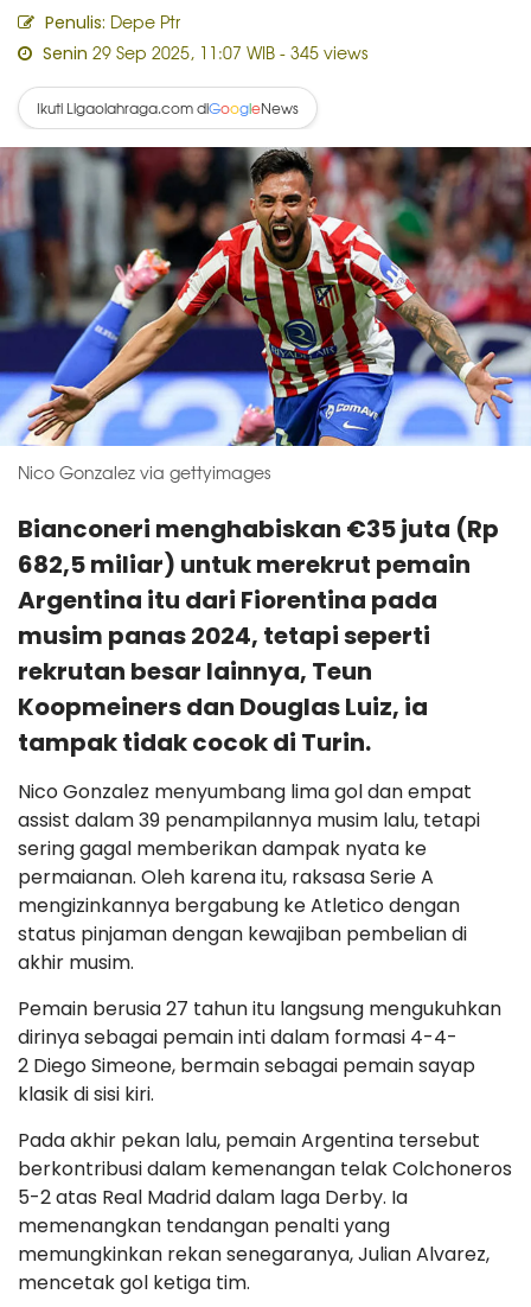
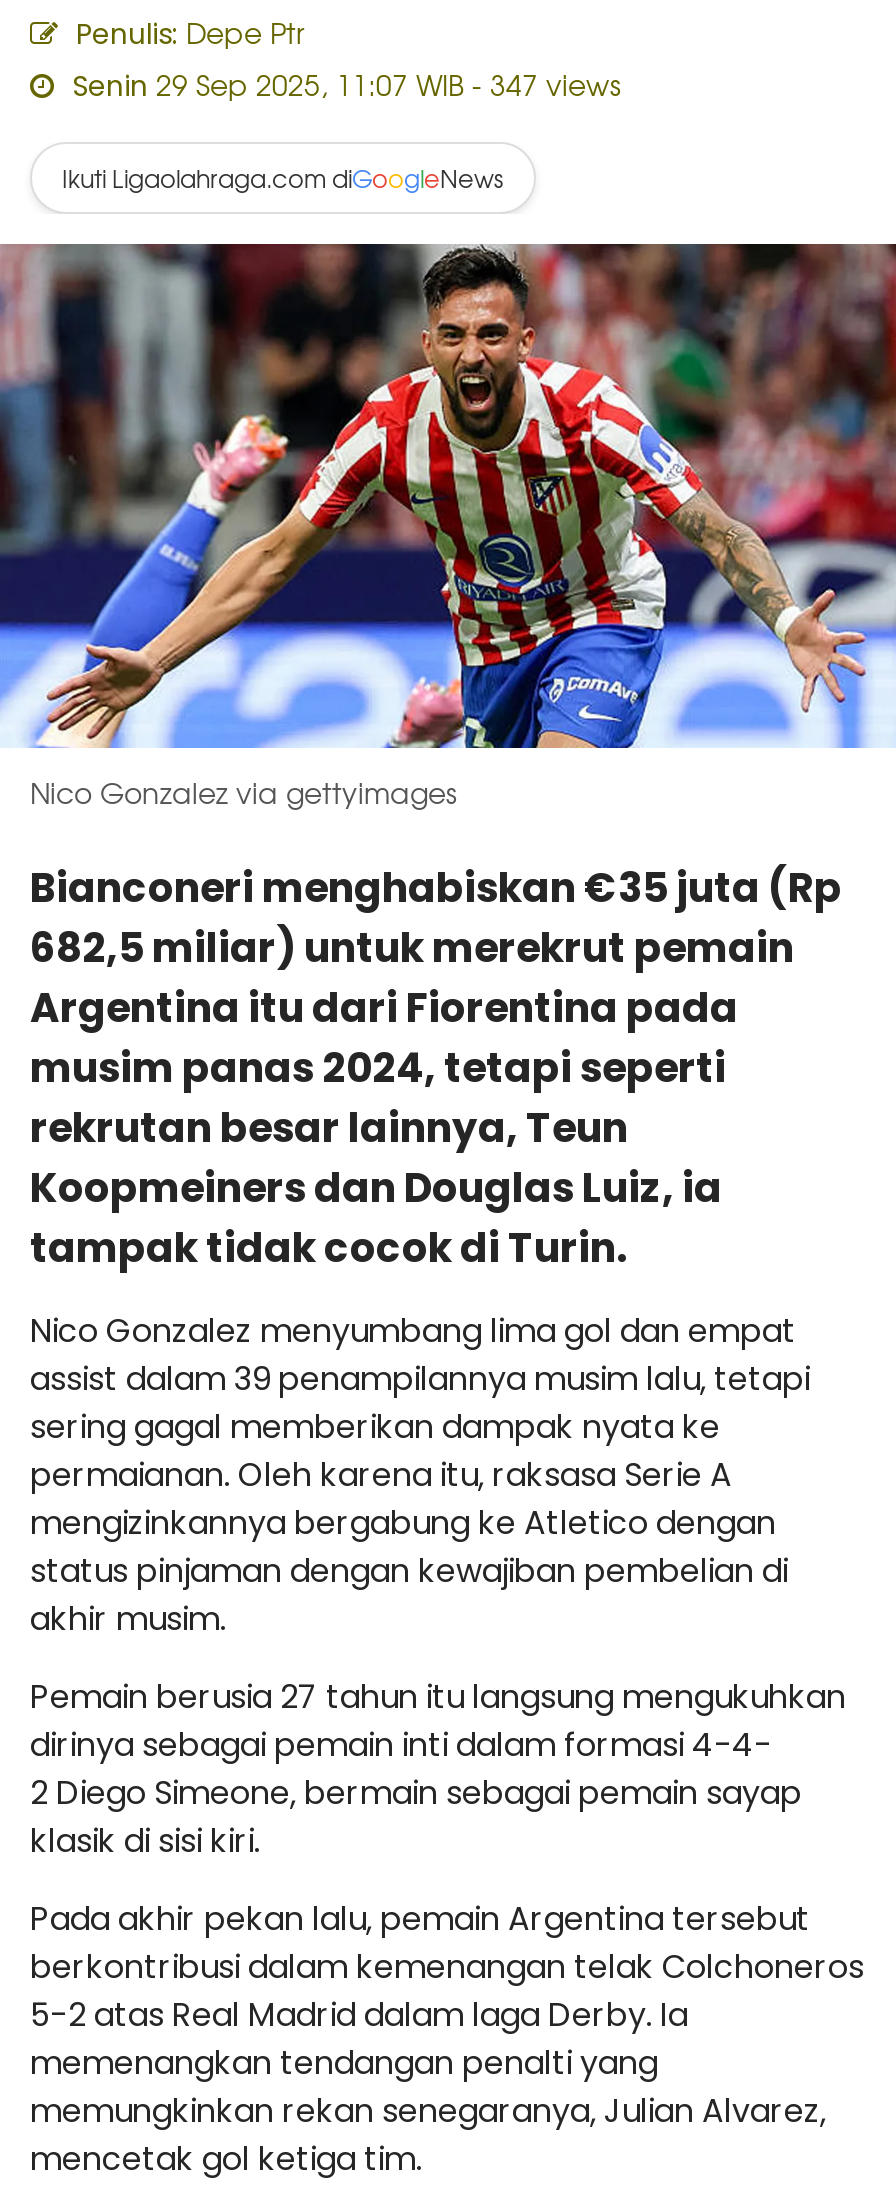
[38,40,367,64] Senin 29 Sep 2025, 11:07 WIB - 345 views -> [64,64,620,104] Senin 29 Sep 2025, 11:07 WIB - 347 views

